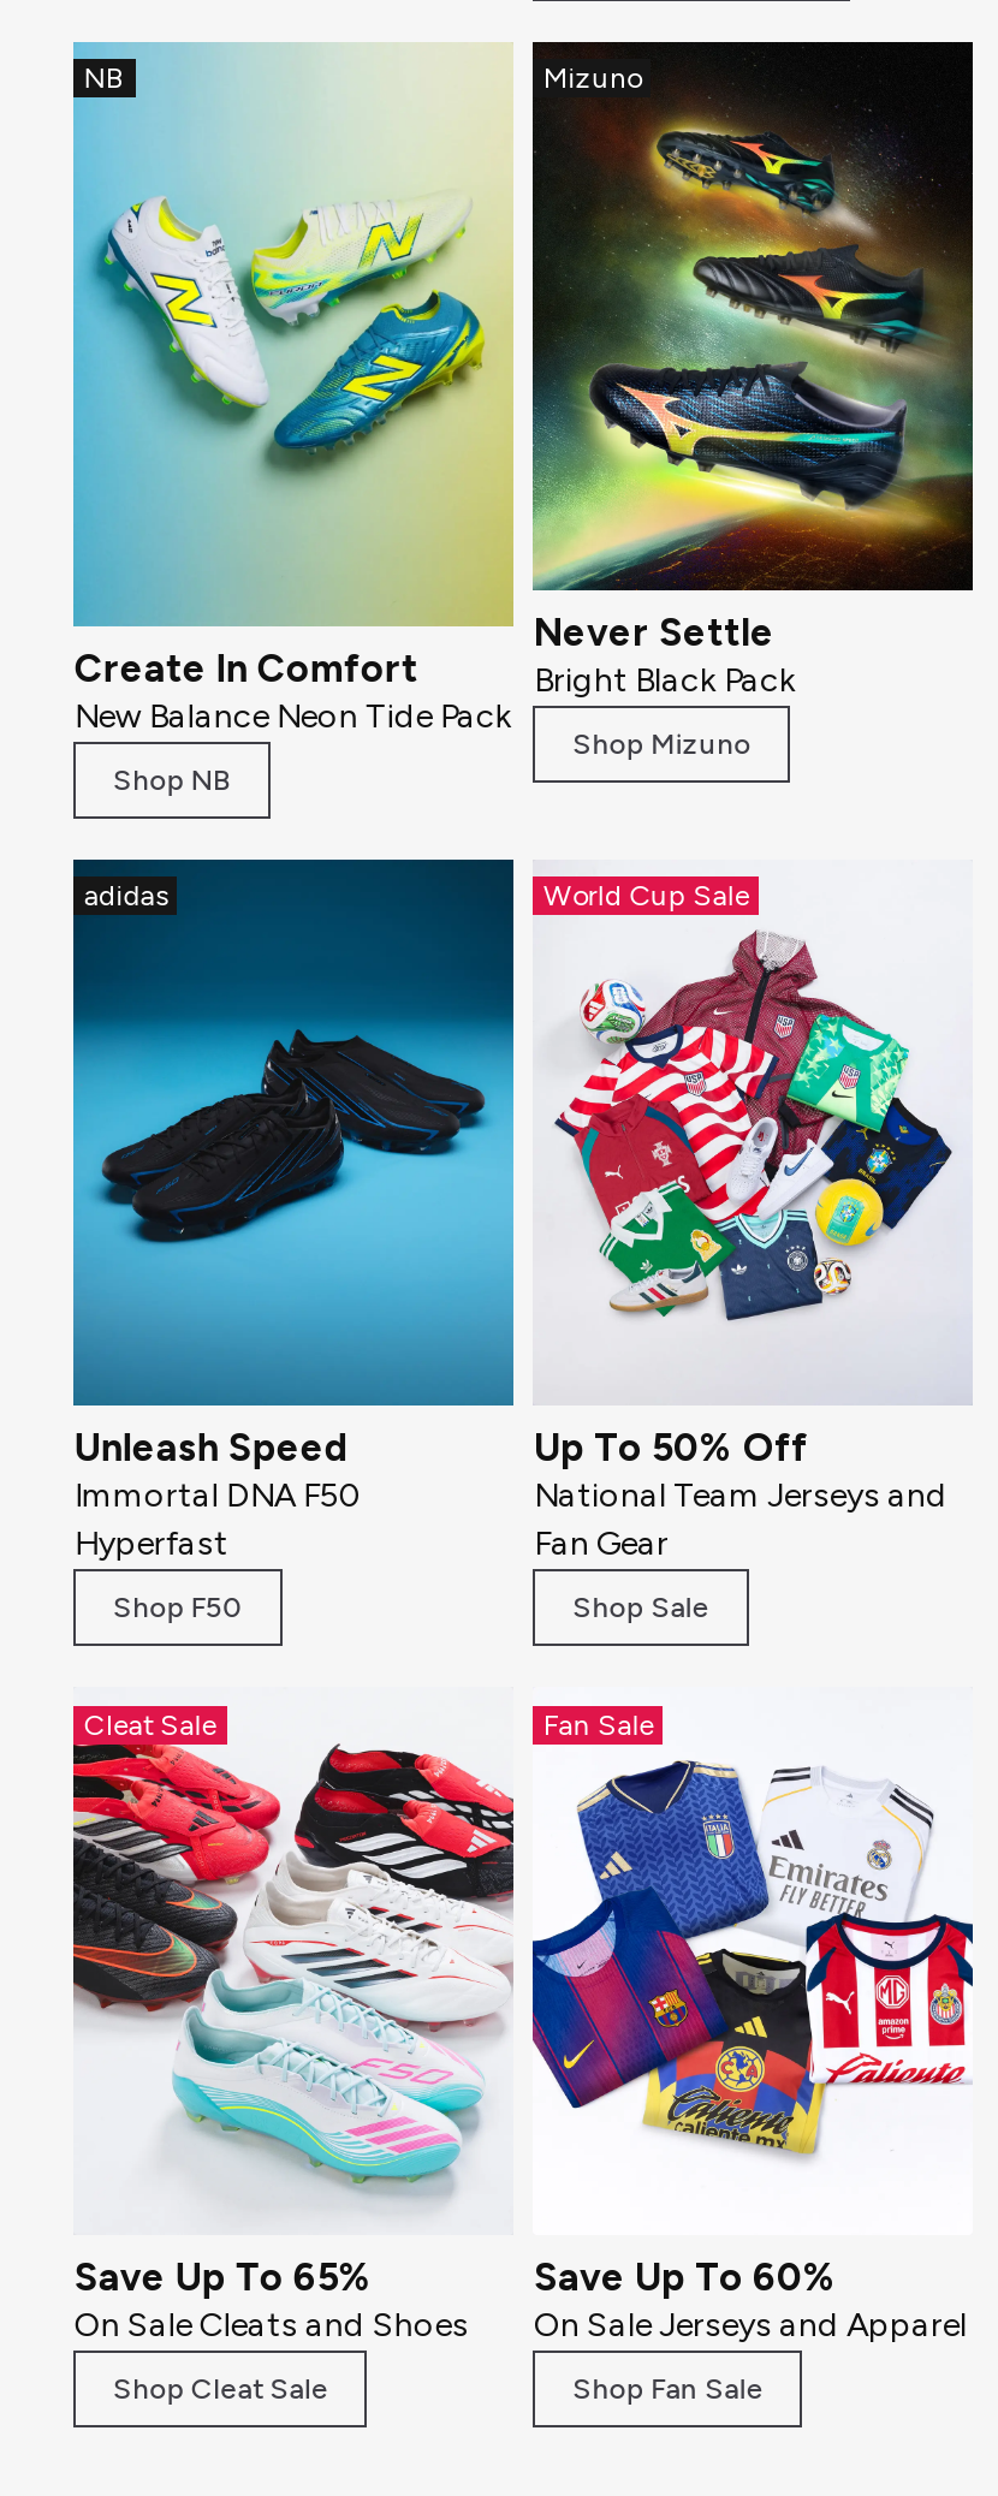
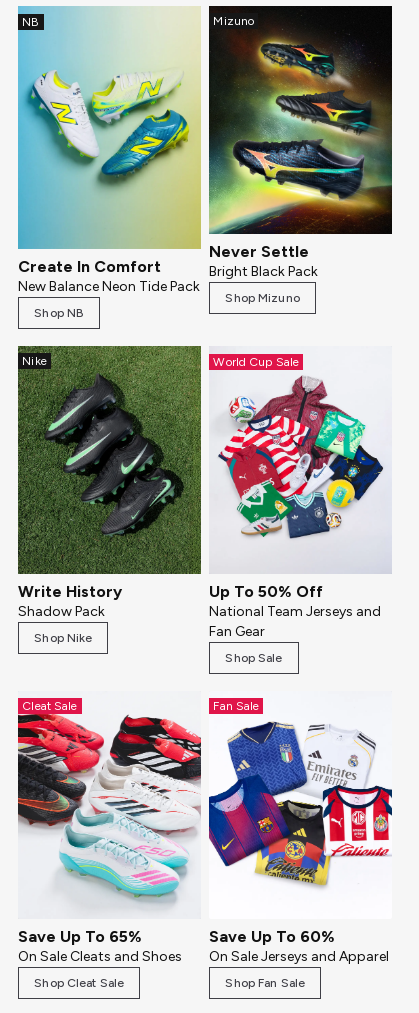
[71,856,516,1407] [image] | adidas -> [17,345,202,575] [image] | Nike
[74,1425,363,1565] Unleash Speed | Immortal DNA F50 | Hyperfast -> [18,582,122,620] Write History | Shadow Pack
[113,1591,245,1625] Shop F50 -> [34,631,92,645] Shop Nike

